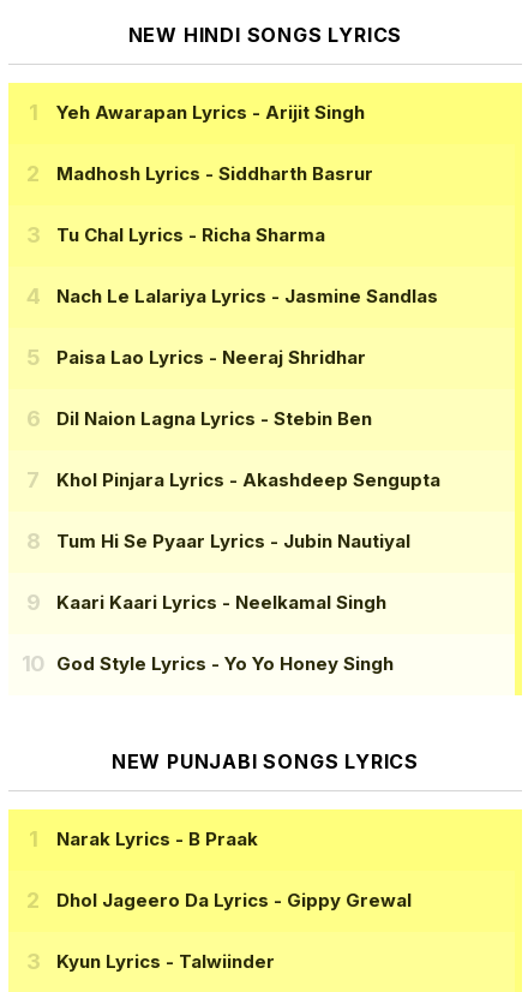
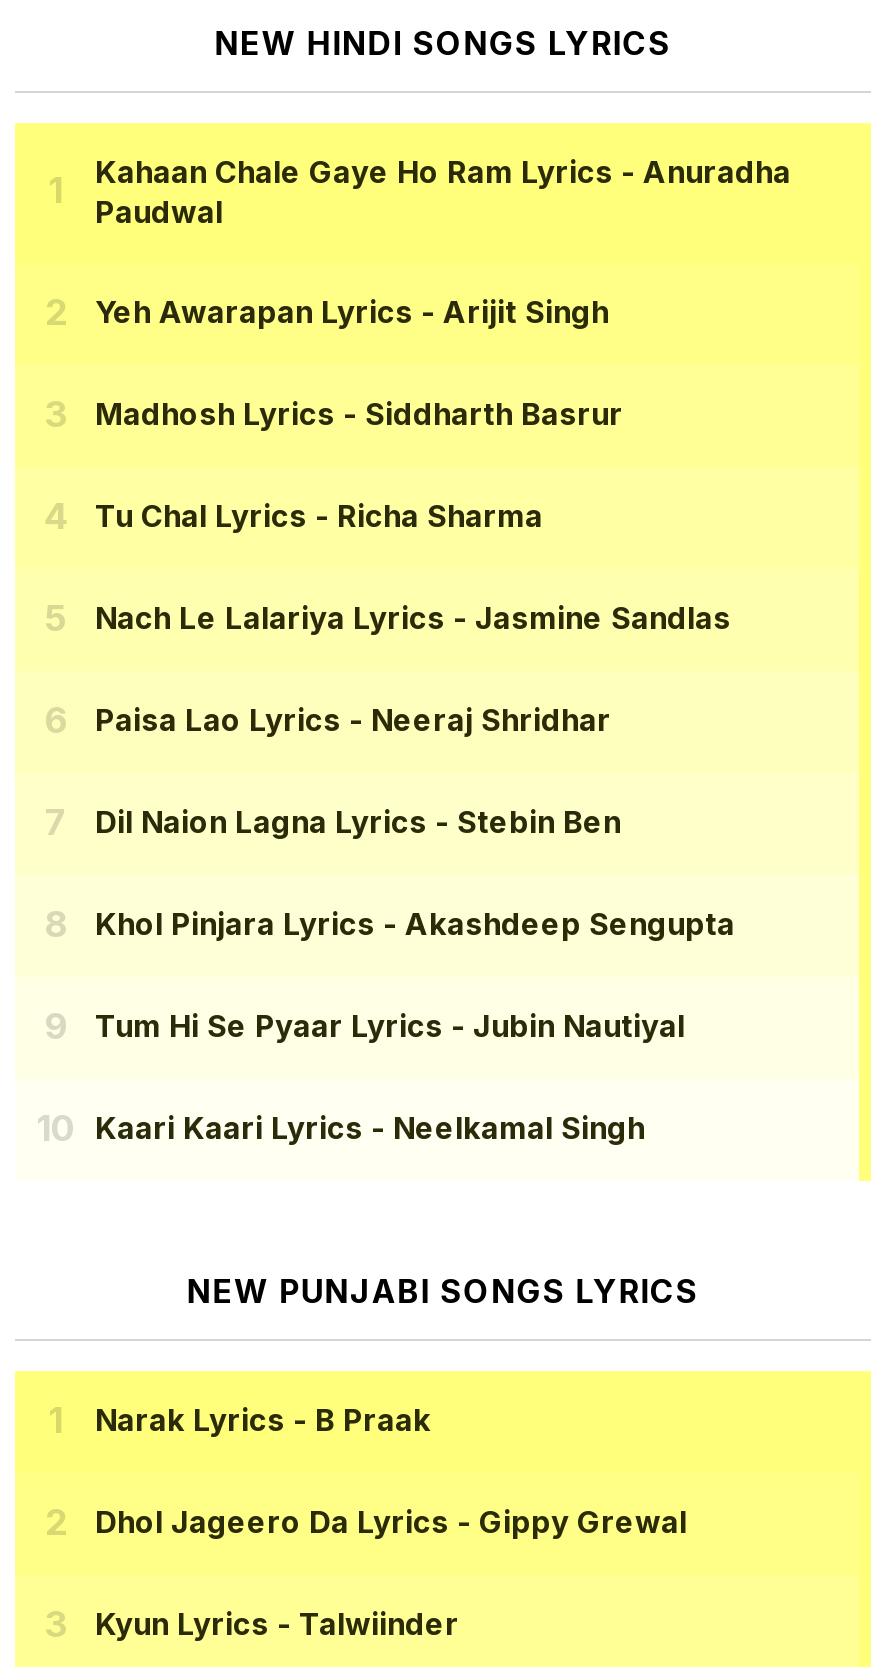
none -> [95,153,791,231] Kahaan Chale Gaye Ho Ram Lyrics - Anuradha | Paudwal
moved [56,101,440,614] -> [95,294,735,1148]: Yeh Awarapan Lyrics - Arijit Singh | Madhosh Lyrics - Siddharth Basrur | Tu Chal Lyrics - Richa Sharma | ... | Tum Hi Se Pyaar Lyrics - Jubin Nautiyal | Kaari Kaari Lyrics - Neelkamal Singh
[56,652,394,675] God Style Lyrics - Yo Yo Honey Singh -> none

